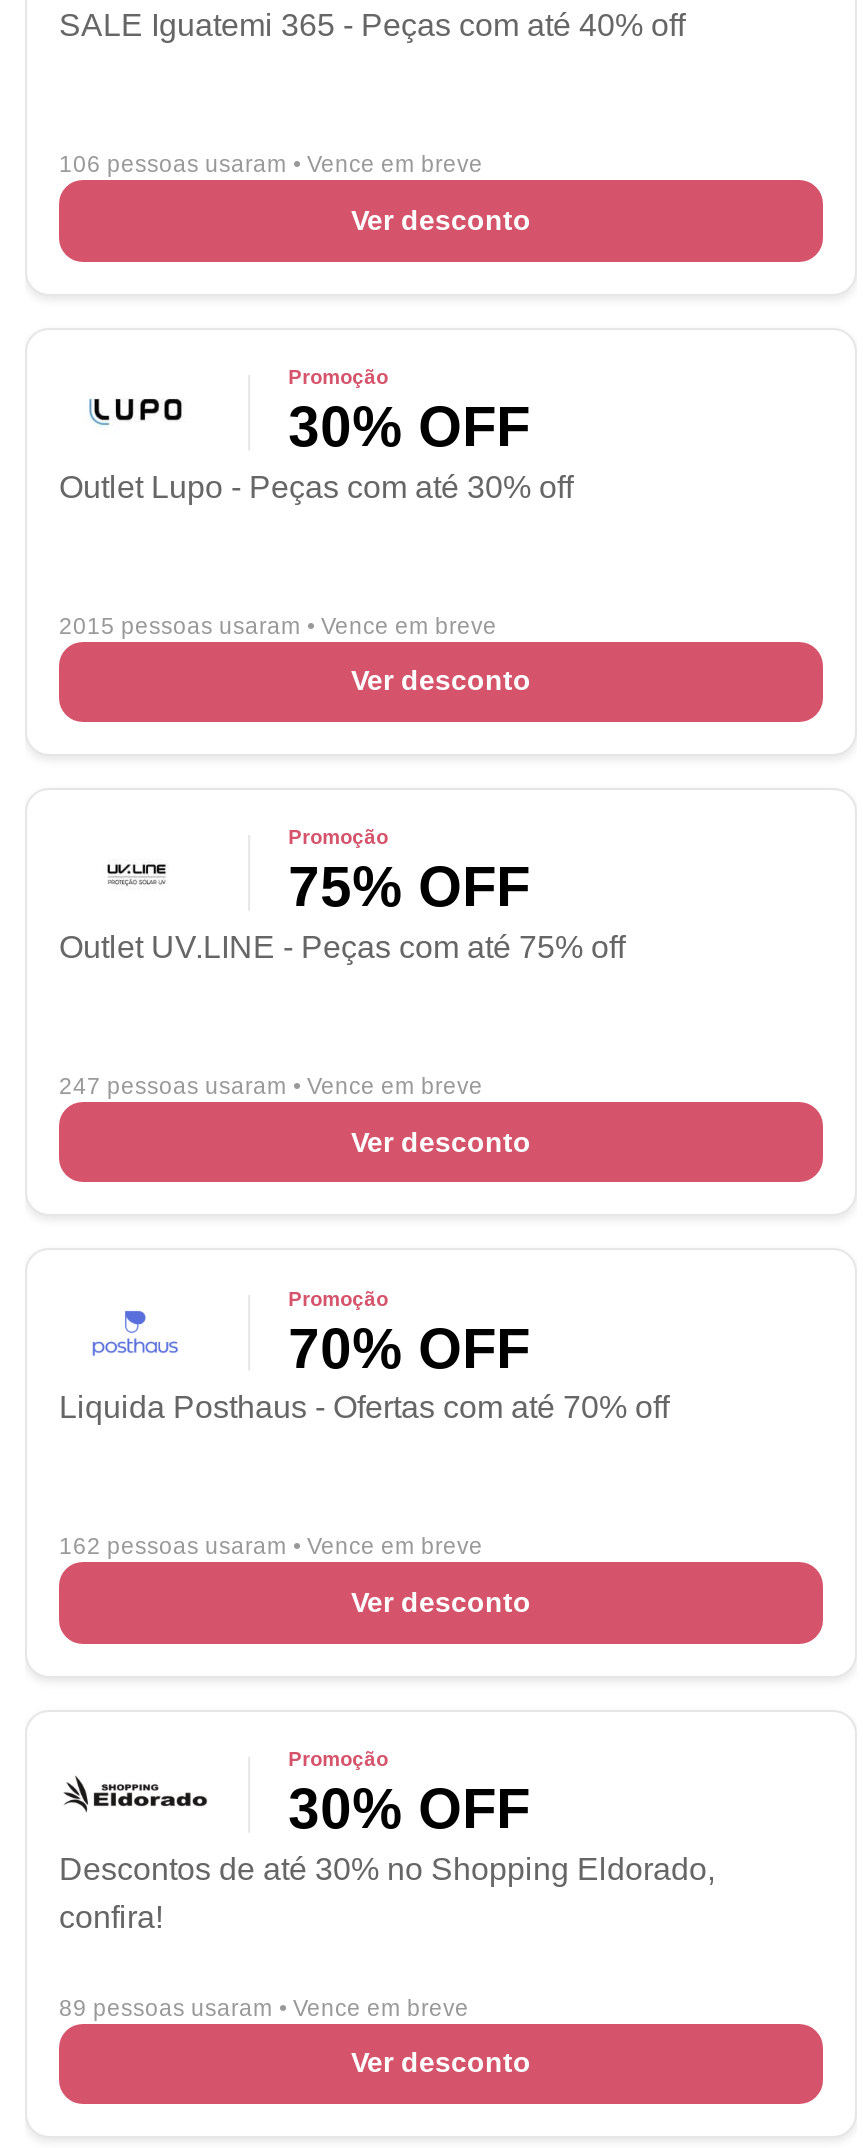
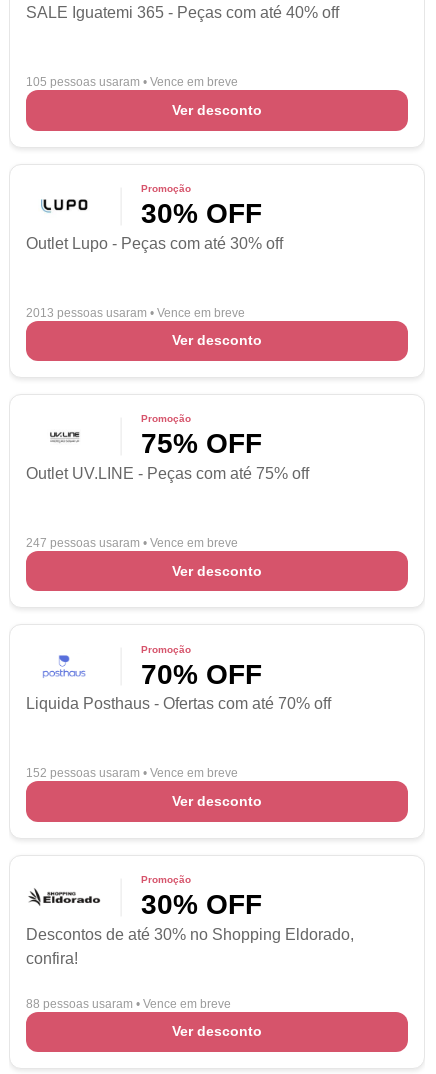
[59,150,483,176] 106 pessoas usaram • Vence em breve -> [26,75,238,88] 105 pessoas usaram • Vence em breve
[59,611,497,637] 2015 pessoas usaram • Vence em breve -> [26,306,245,319] 2013 pessoas usaram • Vence em breve
[59,1533,483,1559] 162 pessoas usaram • Vence em breve -> [26,766,238,779] 152 pessoas usaram • Vence em breve
[59,1994,469,2020] 89 pessoas usaram • Vence em breve -> [26,997,231,1010] 88 pessoas usaram • Vence em breve

